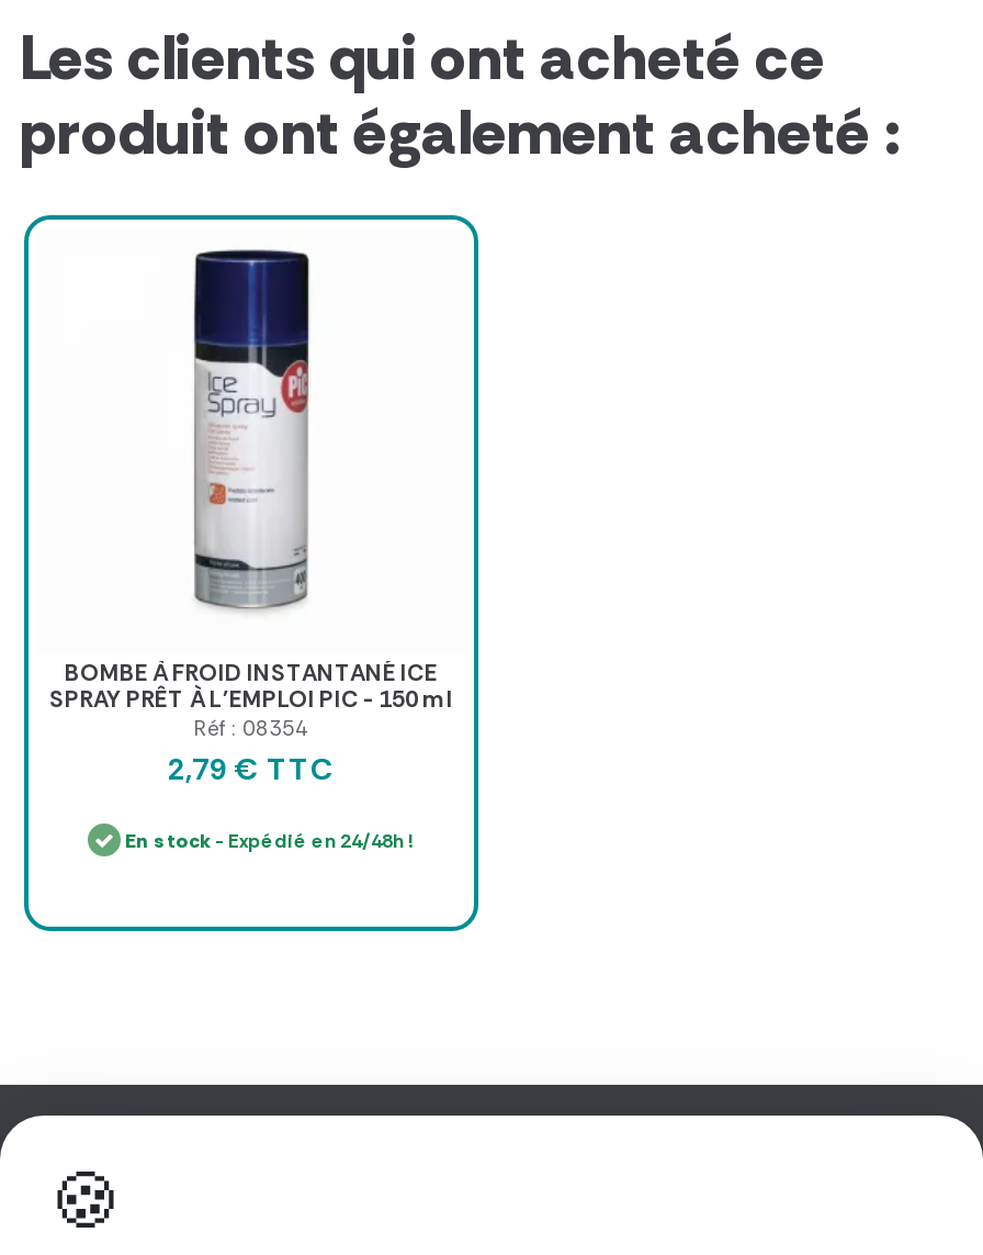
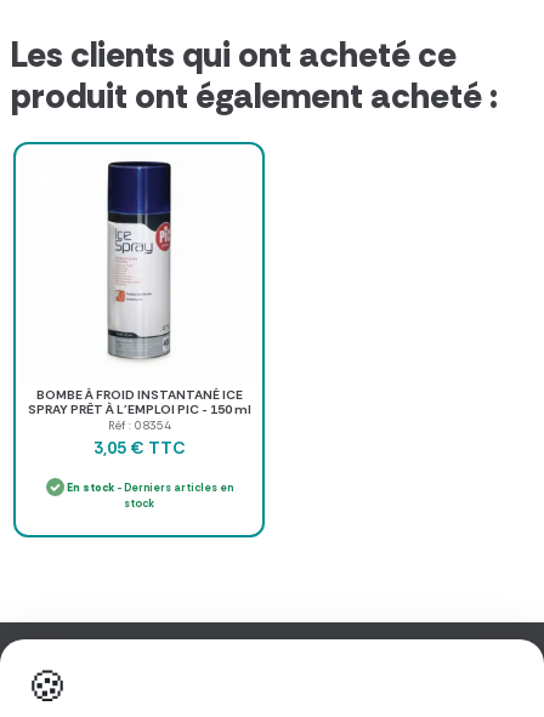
[168,749,335,788] 2,79 €TTC -> [93,437,185,459] 3,05 €TTC
[125,828,415,854] En stock - Expédié en 24/48h ! -> [66,480,233,511] En stock - Derniers articles en | stock

